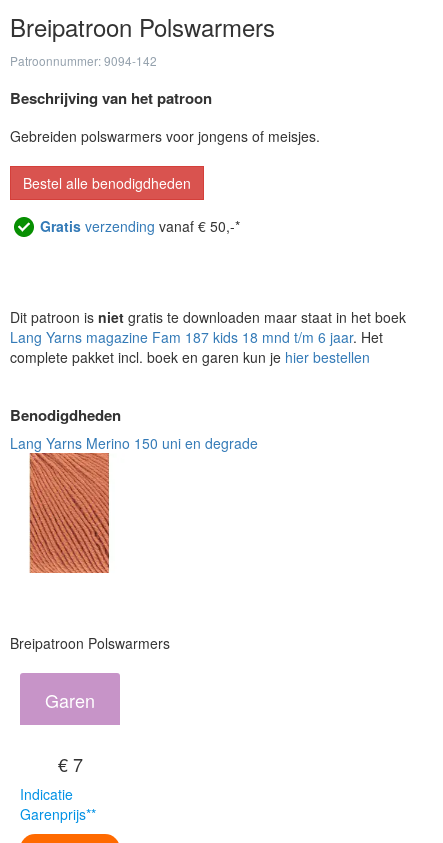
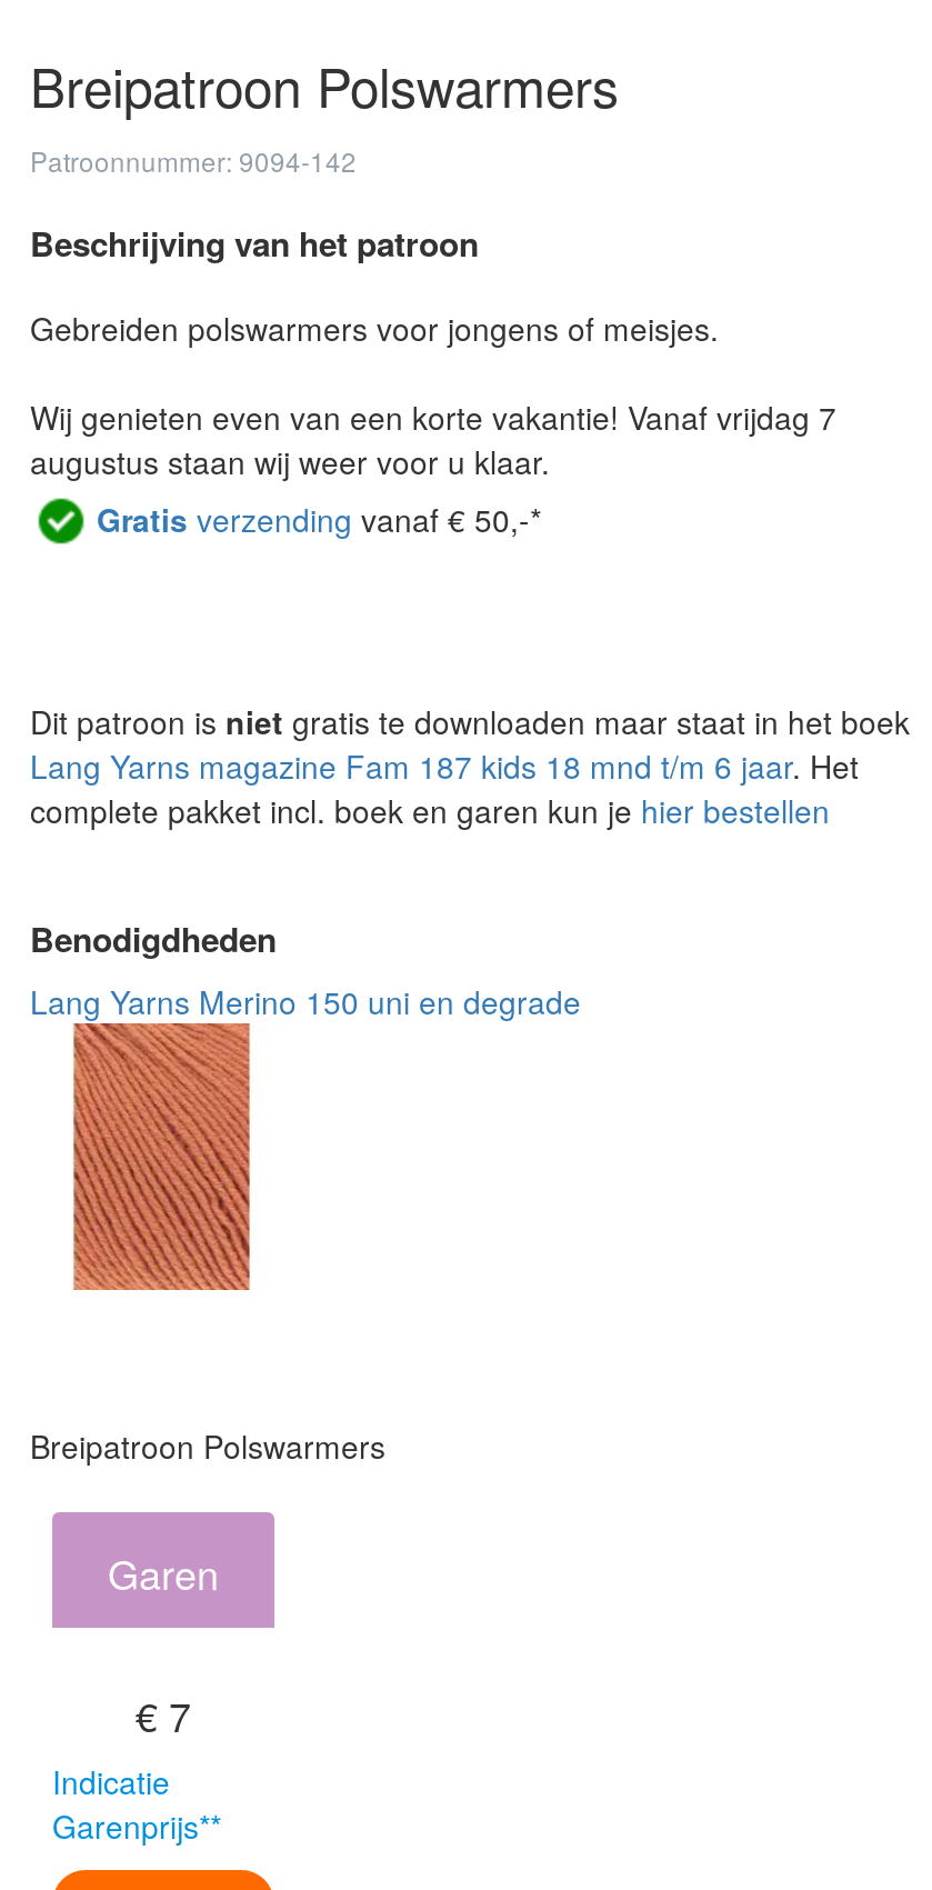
[23,173,191,193] Bestel alle benodigdheden -> [30,395,836,484] Wij genieten even van een korte vakantie! Vanaf vrijdag 7 | augustus staan wij weer voor u klaar.

